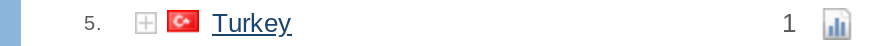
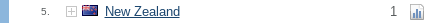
[212,8,292,38] Turkey -> [104,4,179,19] New Zealand

